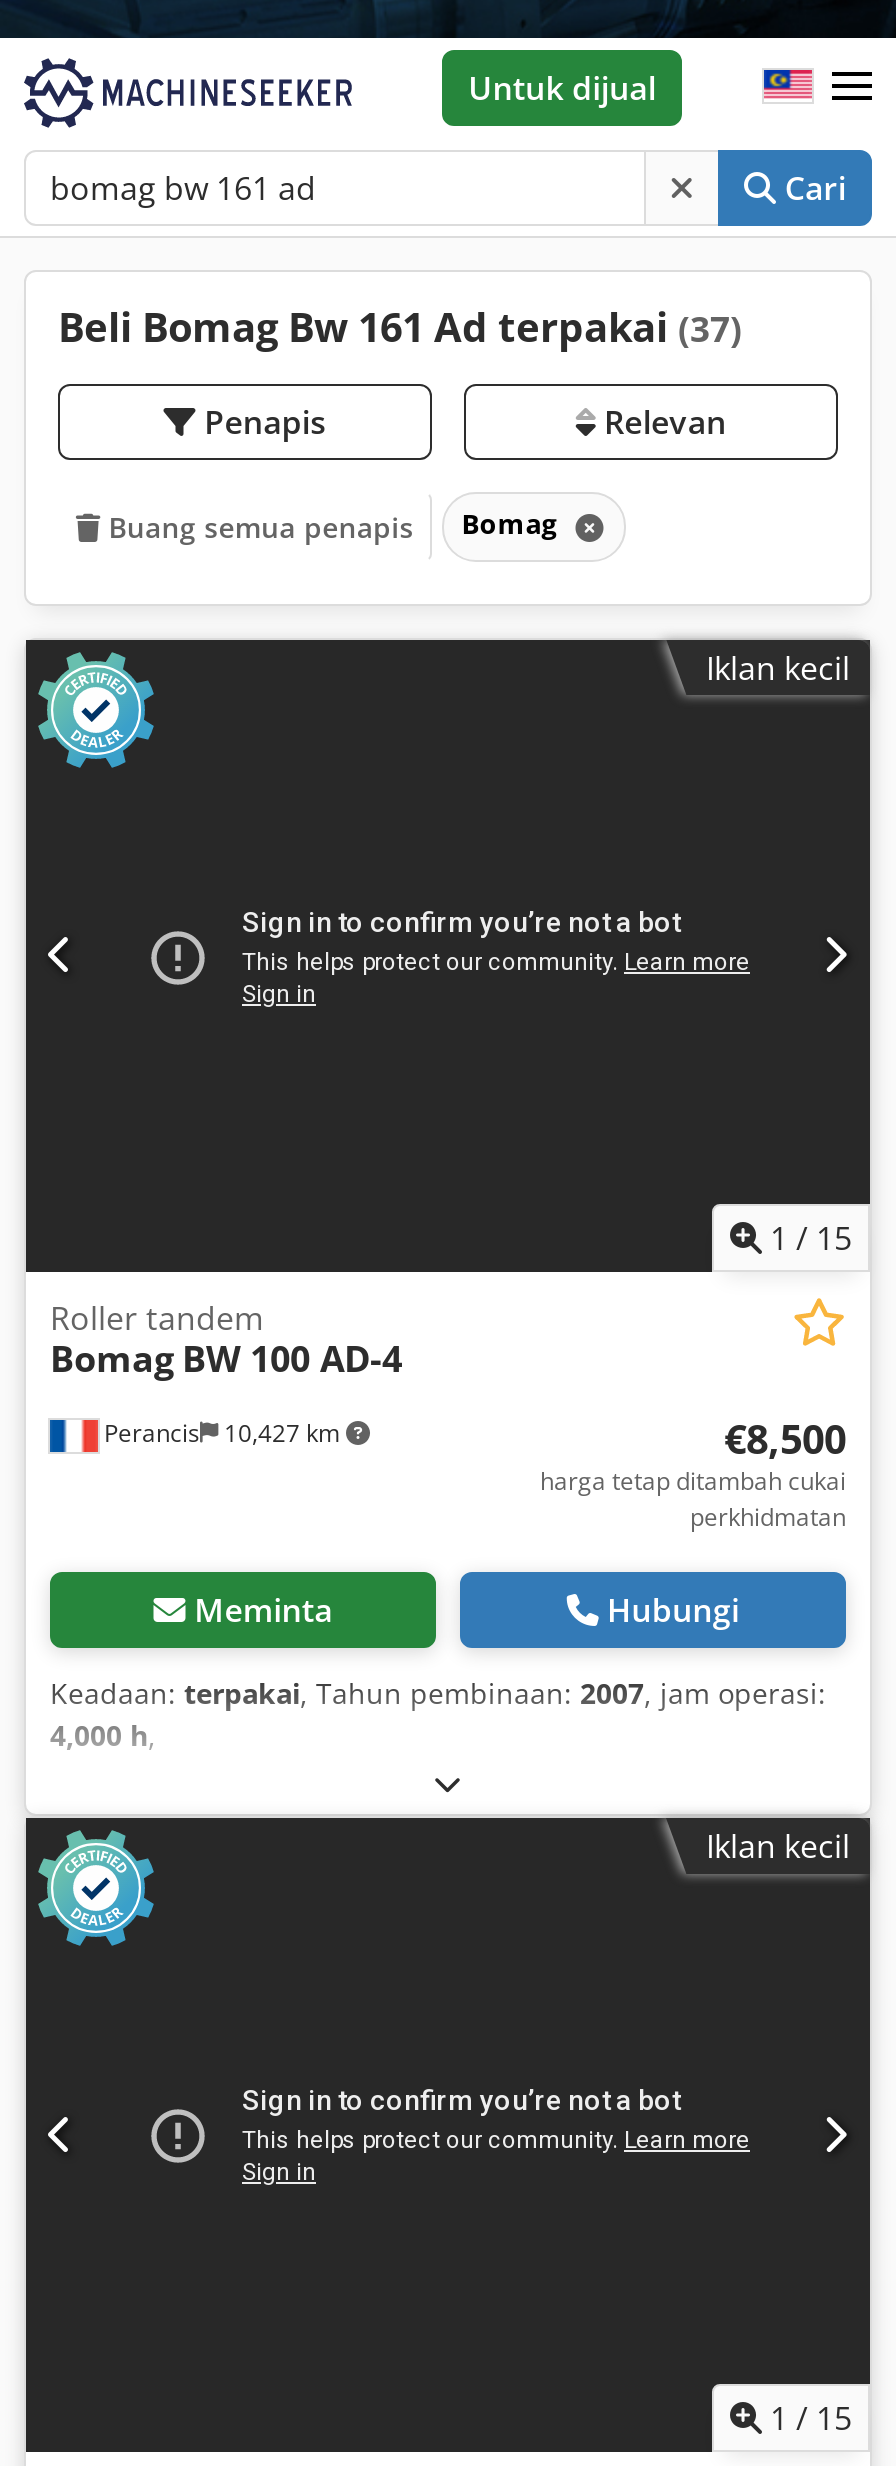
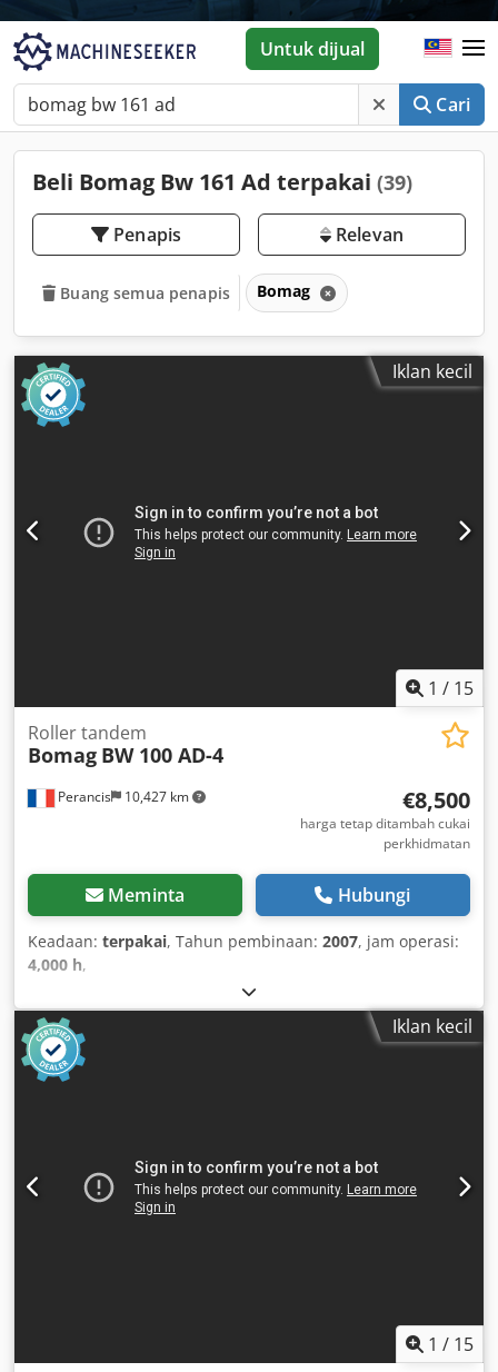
[58,300,742,354] Beli Bomag Bw 161 Ad terpakai (37) -> [32,167,412,197] Beli Bomag Bw 161 Ad terpakai (39)

